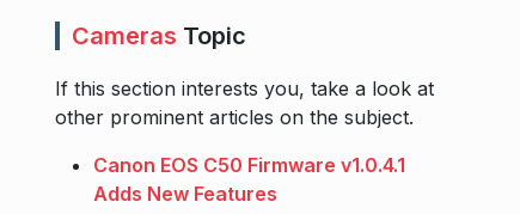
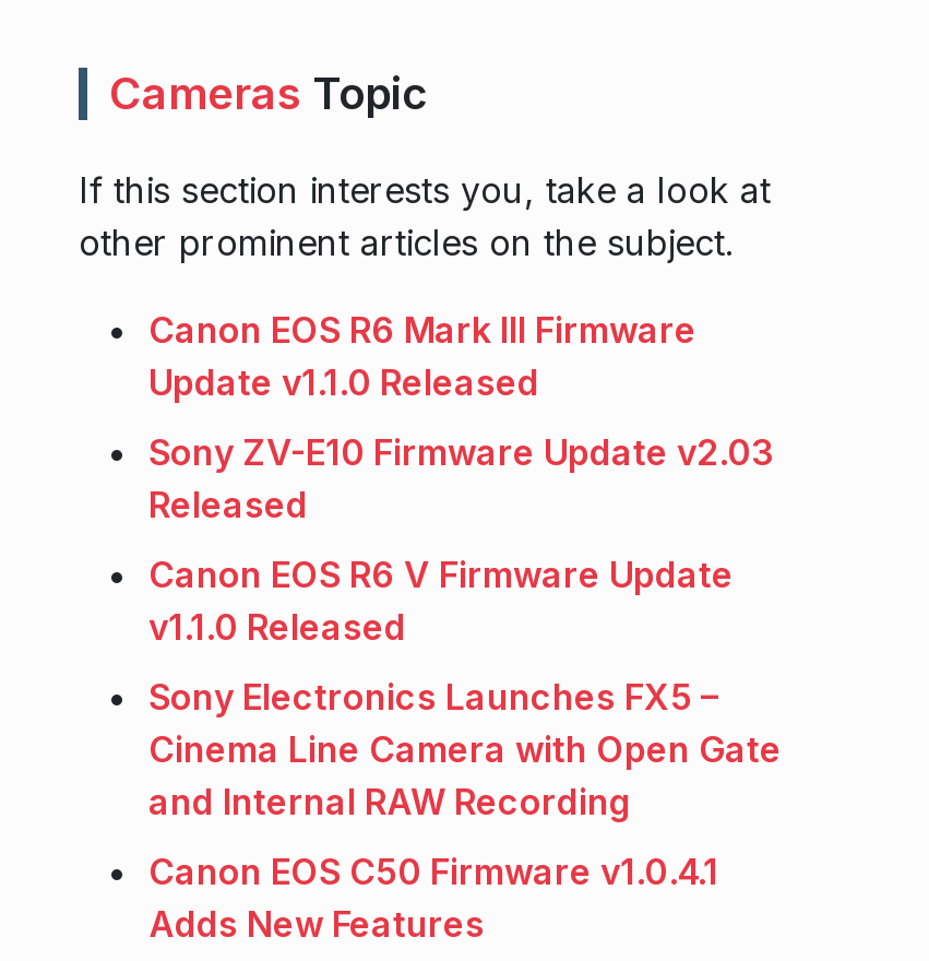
none -> [148,308,782,824] Canon EOS R6 Mark III Firmware | Update v1.1.0 Released | Sony ZV-E10 Firmware Update v2.03 | Released | Canon EOS R6 V Firmware Update | v1.1.0 Released | Sony Electronics Launches FX5 – | Cinema Line Camera with Open Gate | and Internal RAW Recording

